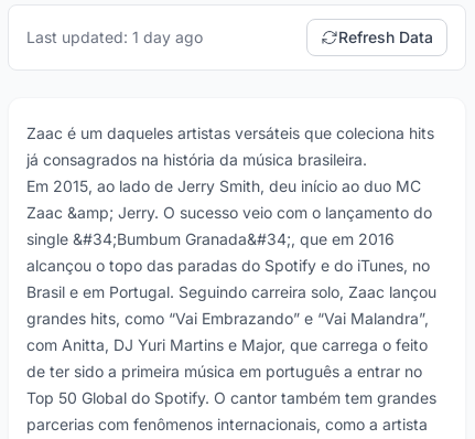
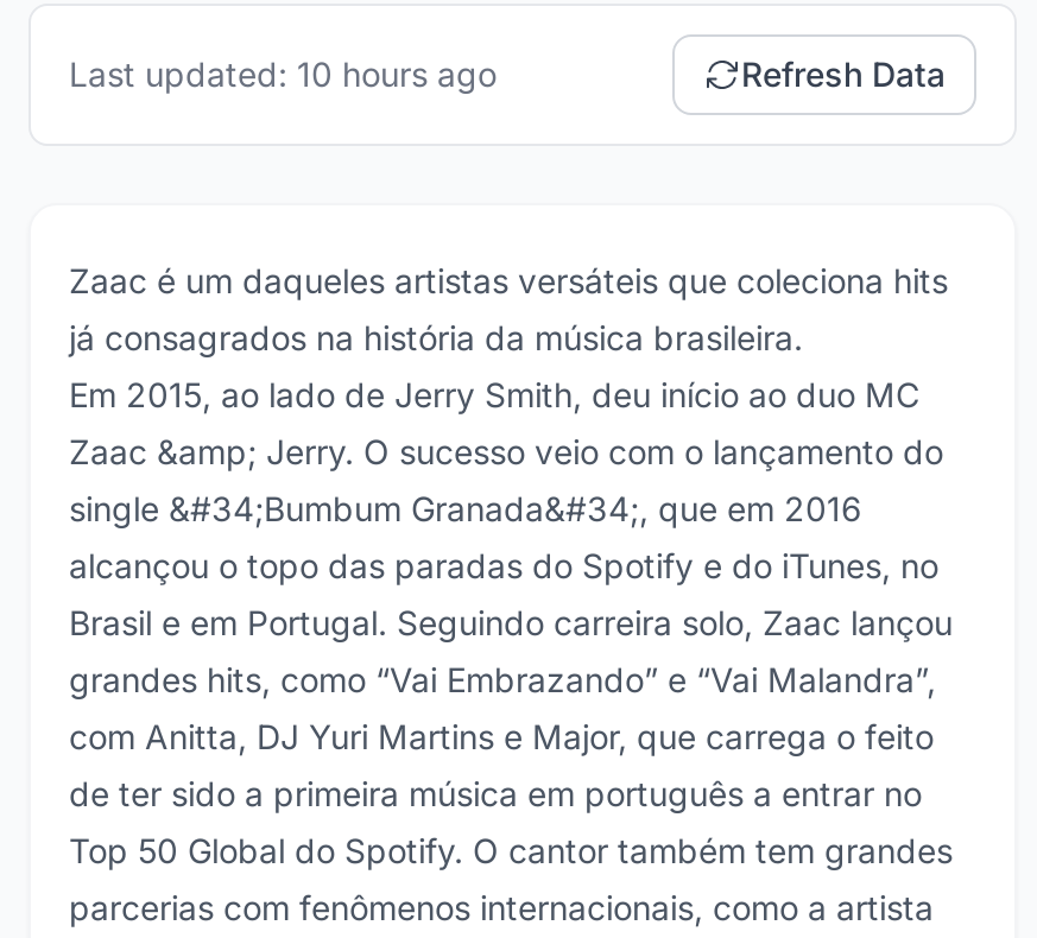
[26,28,203,46] Last updated: 1 day ago -> [69,53,497,94] Last updated: 10 hours ago

